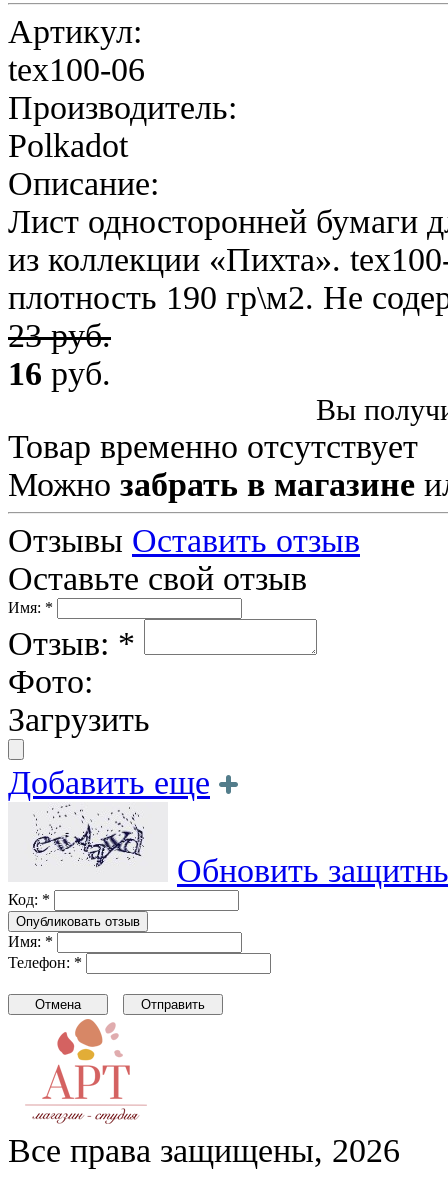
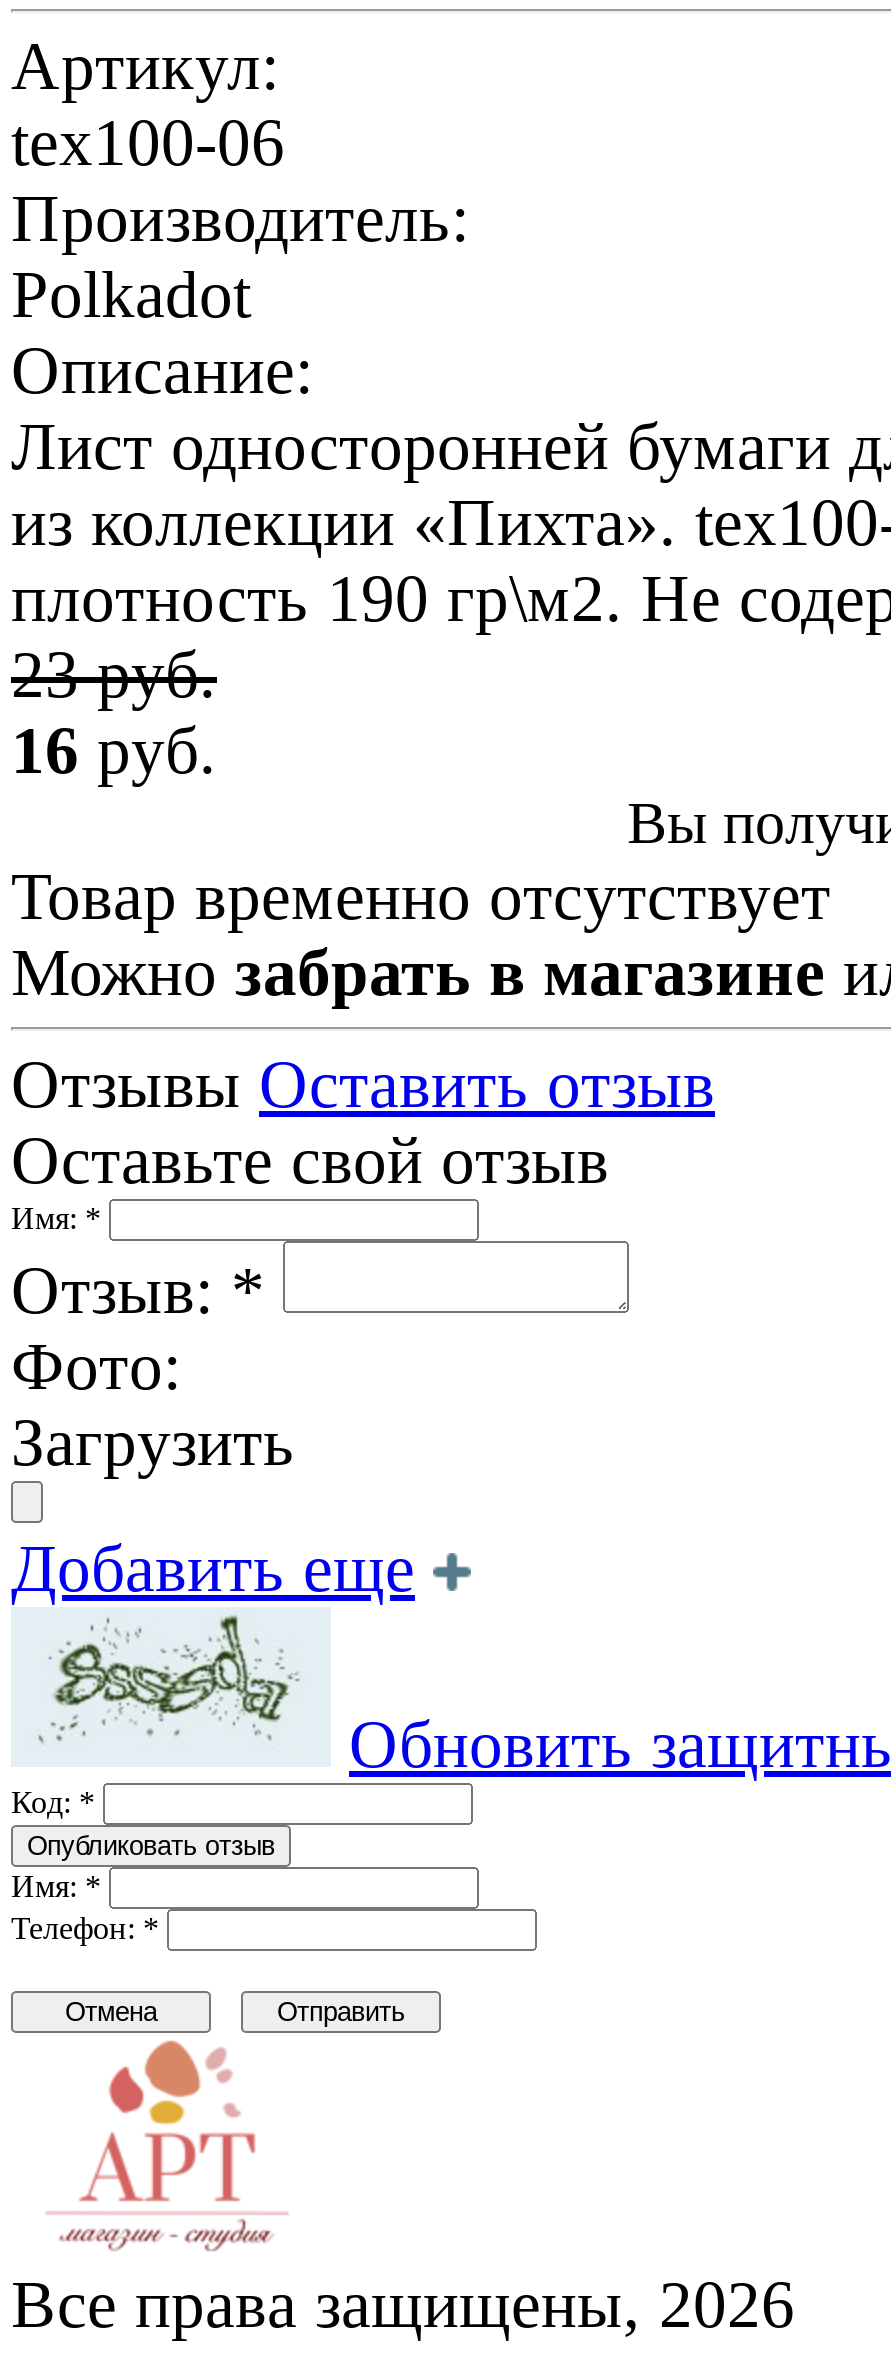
[30,804,149,868] [image] -> [37,1615,299,1743] [image]

